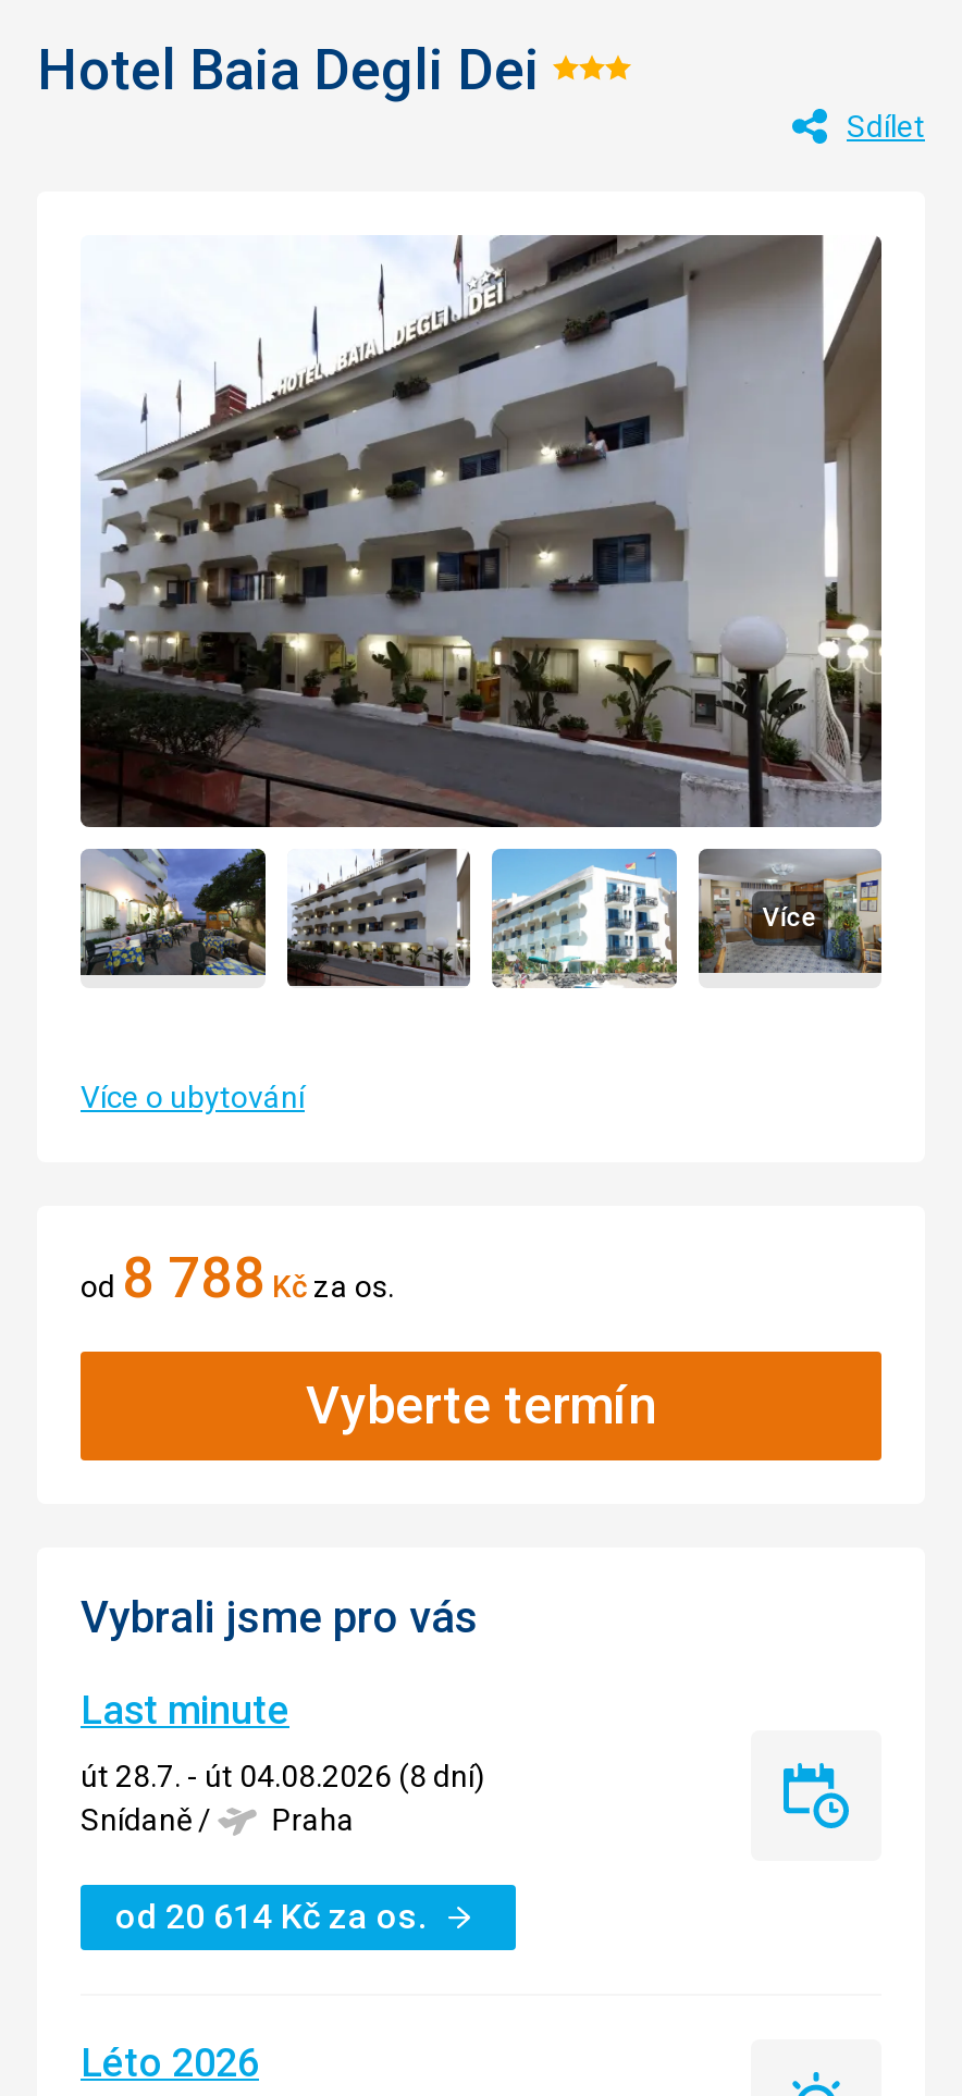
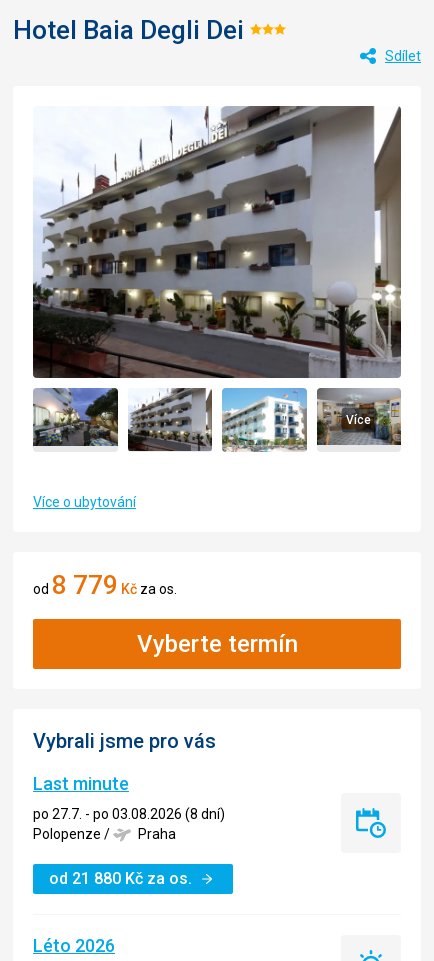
[81,1244,394,1310] od 8 788 Kčza os. -> [33,570,177,600] od 8 779 Kčza os.
[81,1758,485,1836] út 28.7. - út 04.08.2026 (8 dní) | Snídaně / -> [33,806,225,842] po 27.7. - po 03.08.2026 (8 dní) | Polopenze /
[115,1895,427,1936] od 20 614 Kč za os. -> [49,869,192,888] od 21 880 Kč za os.

